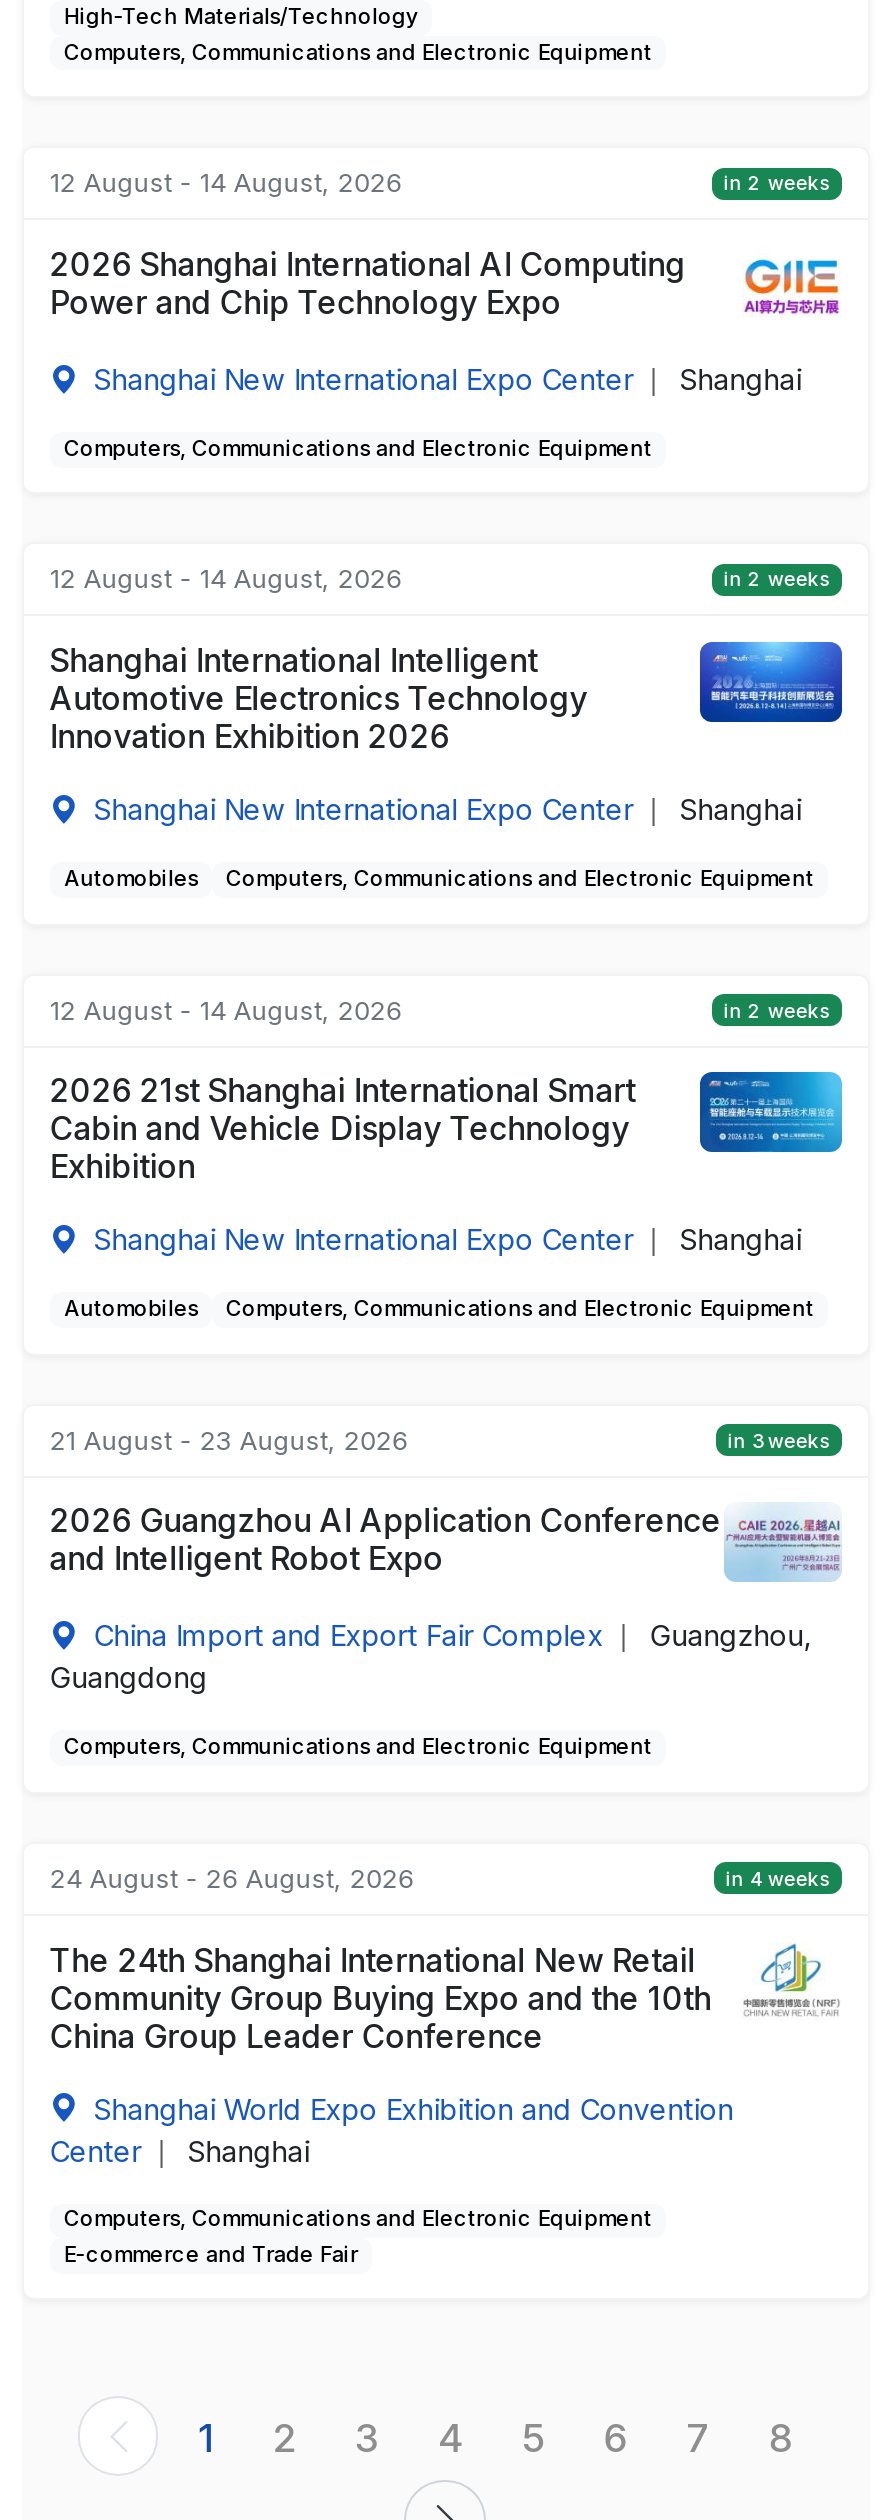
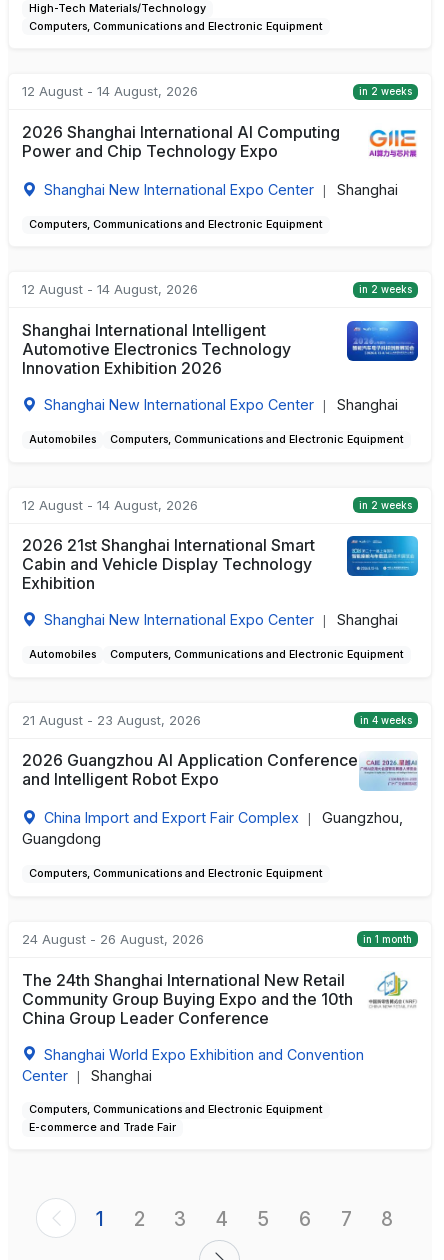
[728,1429,830,1451] in 3 weeks -> [360,715,412,726] in 4 weeks
[726,1868,830,1890] in 4 weeks -> [363,934,412,945] in 1 month

